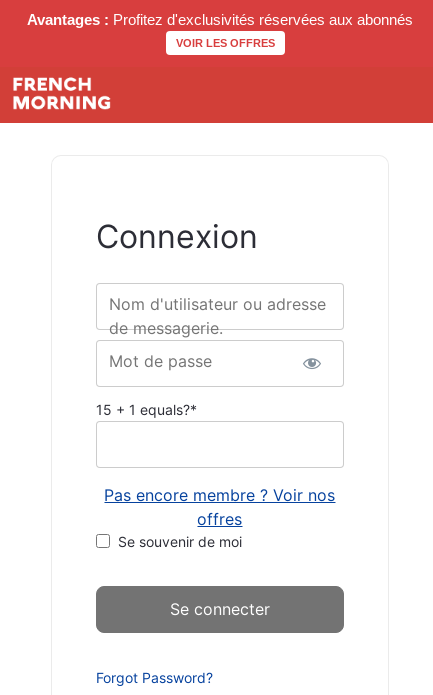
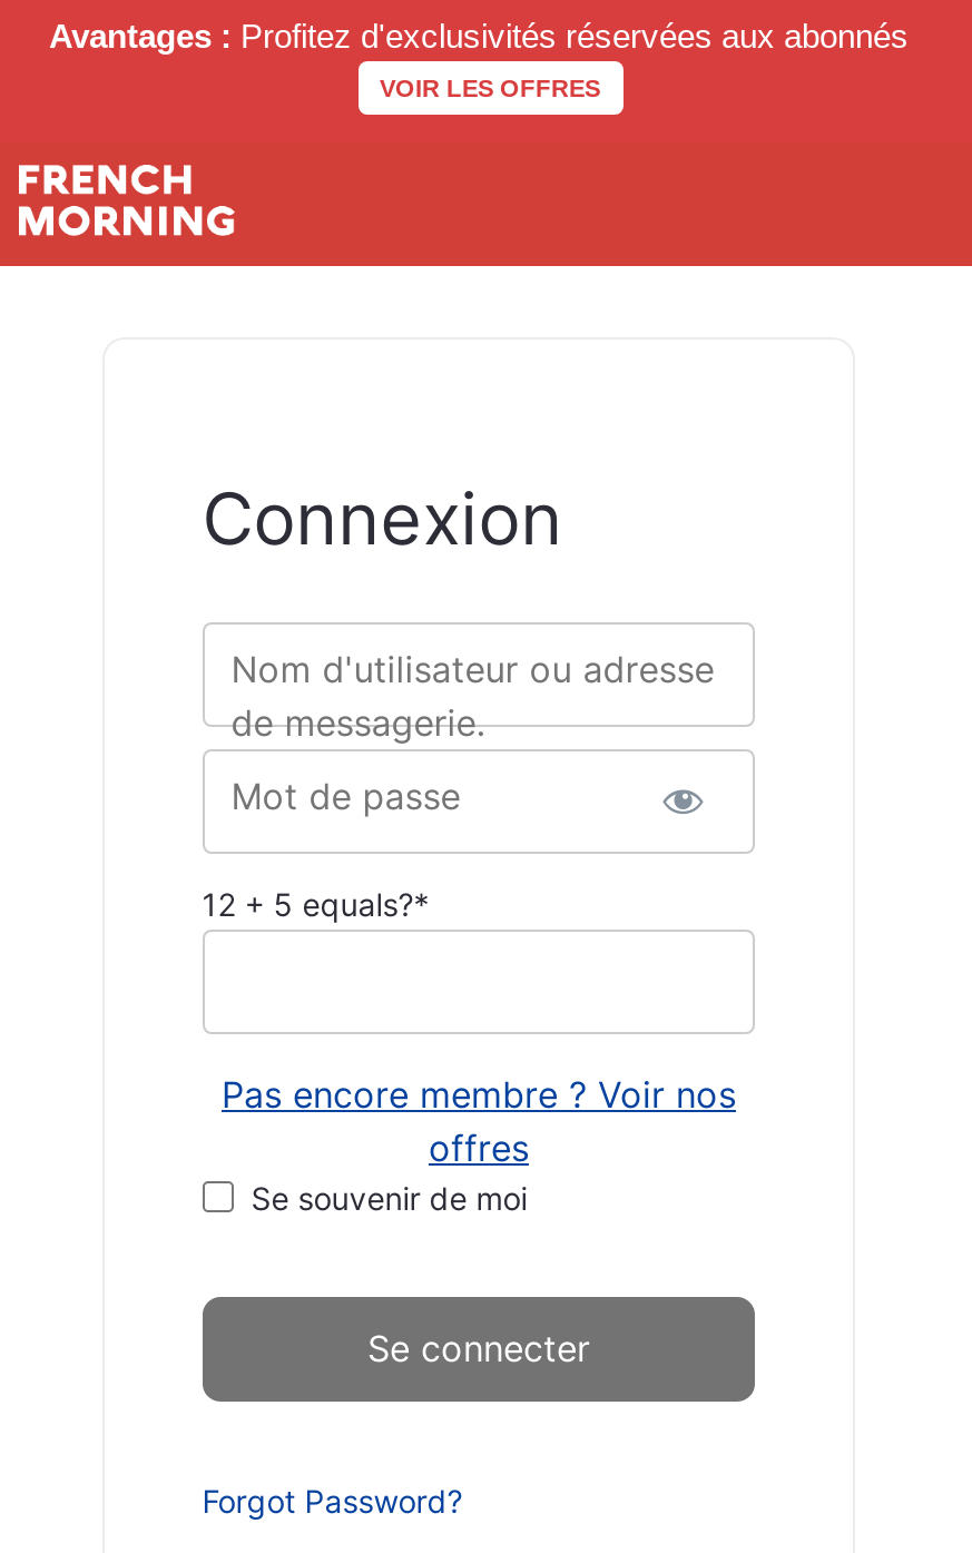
[96,401,197,418] 15 + 1 equals?* -> [202,885,429,923] 12 + 5 equals?*

